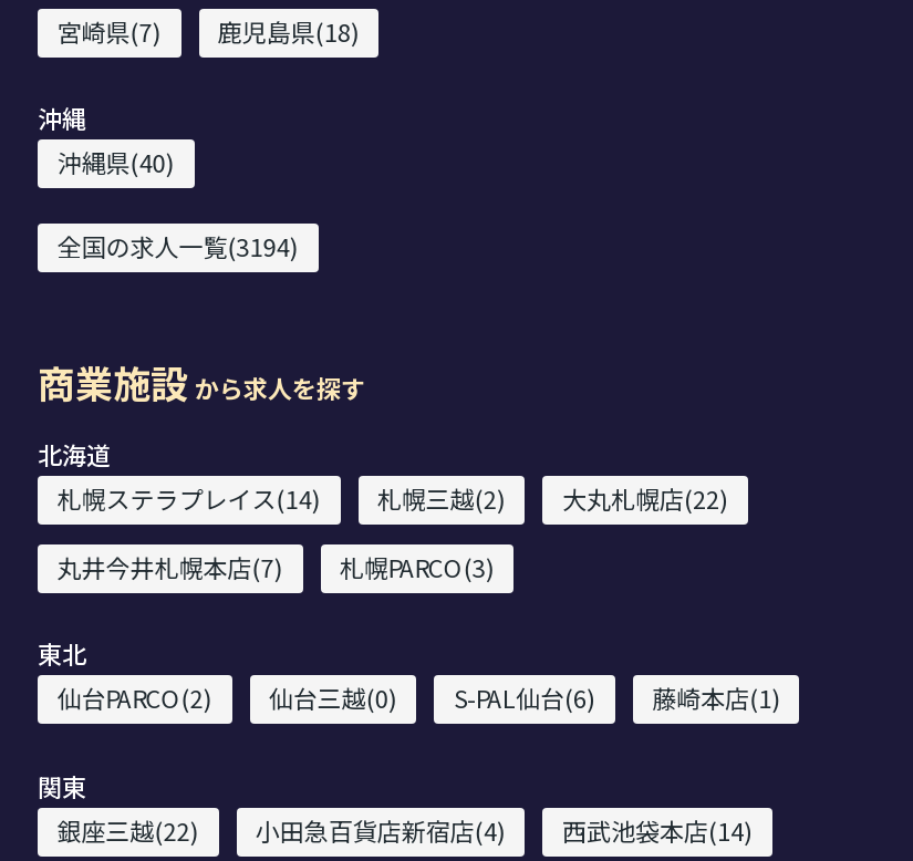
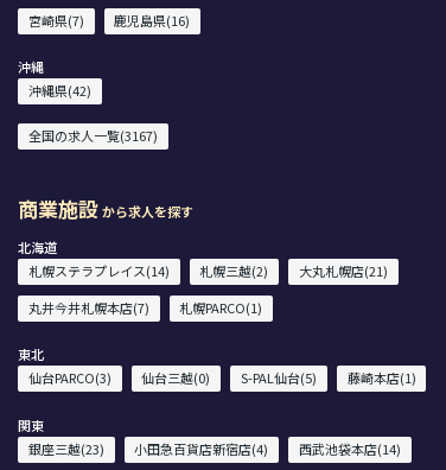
[57,12,359,48] 宮崎県(7) 鹿児島県(18) -> [28,10,190,29] 宮崎県(7) 鹿児島県(16)
[57,144,174,180] 沖縄県(40) -> [28,81,91,100] 沖縄県(42)
[57,228,298,263] 全国の求人一覧(3194) -> [28,126,158,145] 全国の求人一覧(3167)
[57,479,728,515] 札幌ステラプレイス(14) 札幌三越(2) 大丸札幌店(22) -> [28,261,388,280] 札幌ステラプレイス(14) 札幌三越(2) 大丸札幌店(21)
[57,548,494,583] 丸井今井札幌本店(7) 札幌PARCO(3) -> [28,297,263,316] 丸井今井札幌本店(7) 札幌PARCO(1)
[57,680,212,715] 仙台PARCO(2) -> [28,368,111,387] 仙台PARCO(3)
[454,680,595,715] S-PAL仙台(6) -> [241,368,317,387] S-PAL仙台(5)
[57,812,753,847] 銀座三越(22) 小田急百貨店新宿店(4) 西武池袋本店(14) -> [28,439,401,458] 銀座三越(23) 小田急百貨店新宿店(4) 西武池袋本店(14)

